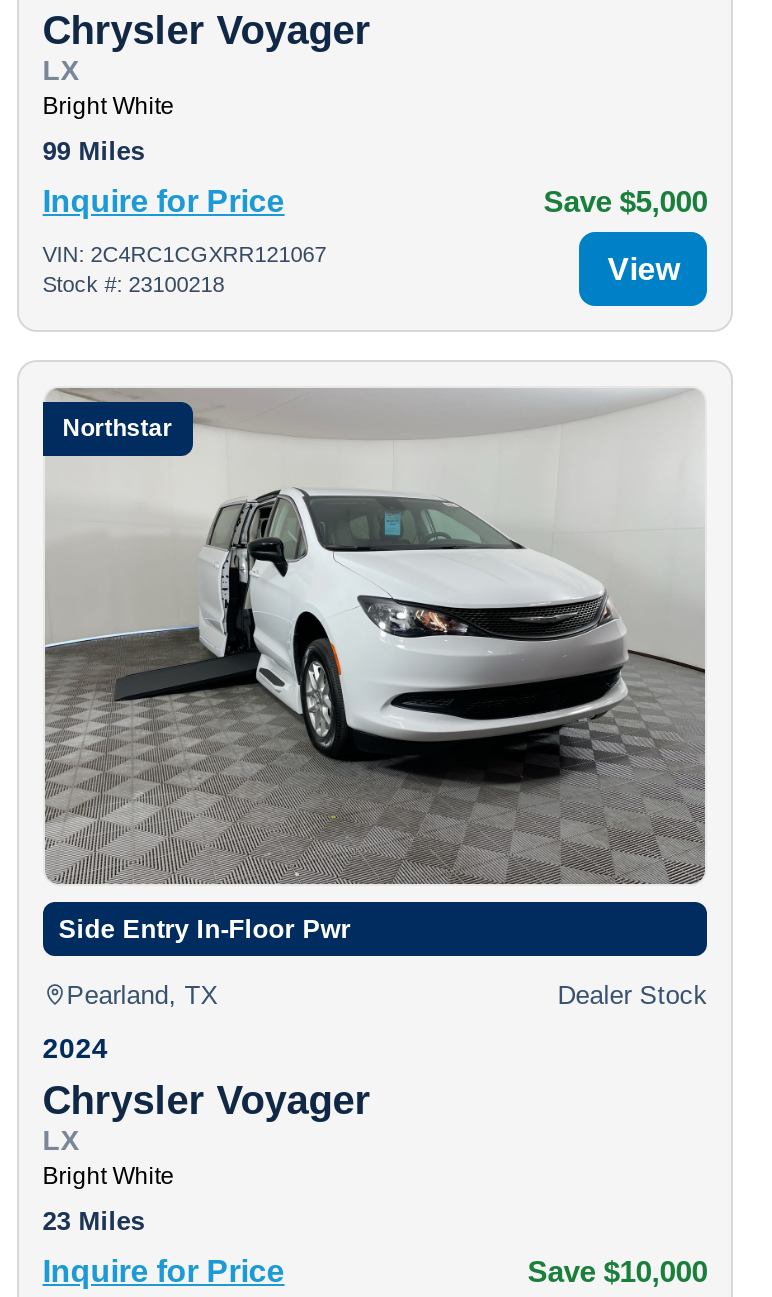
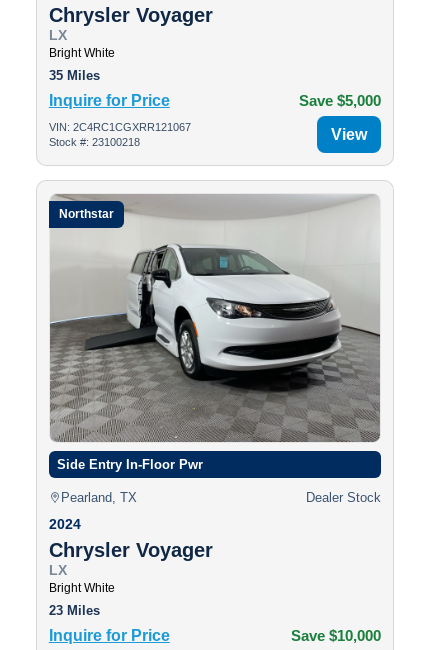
[43,136,145,166] 99 Miles -> [49,68,100,83] 35 Miles

